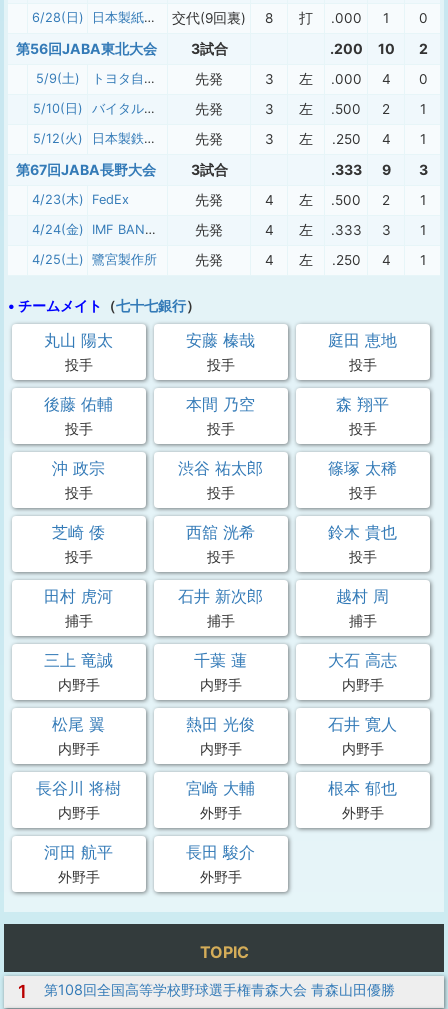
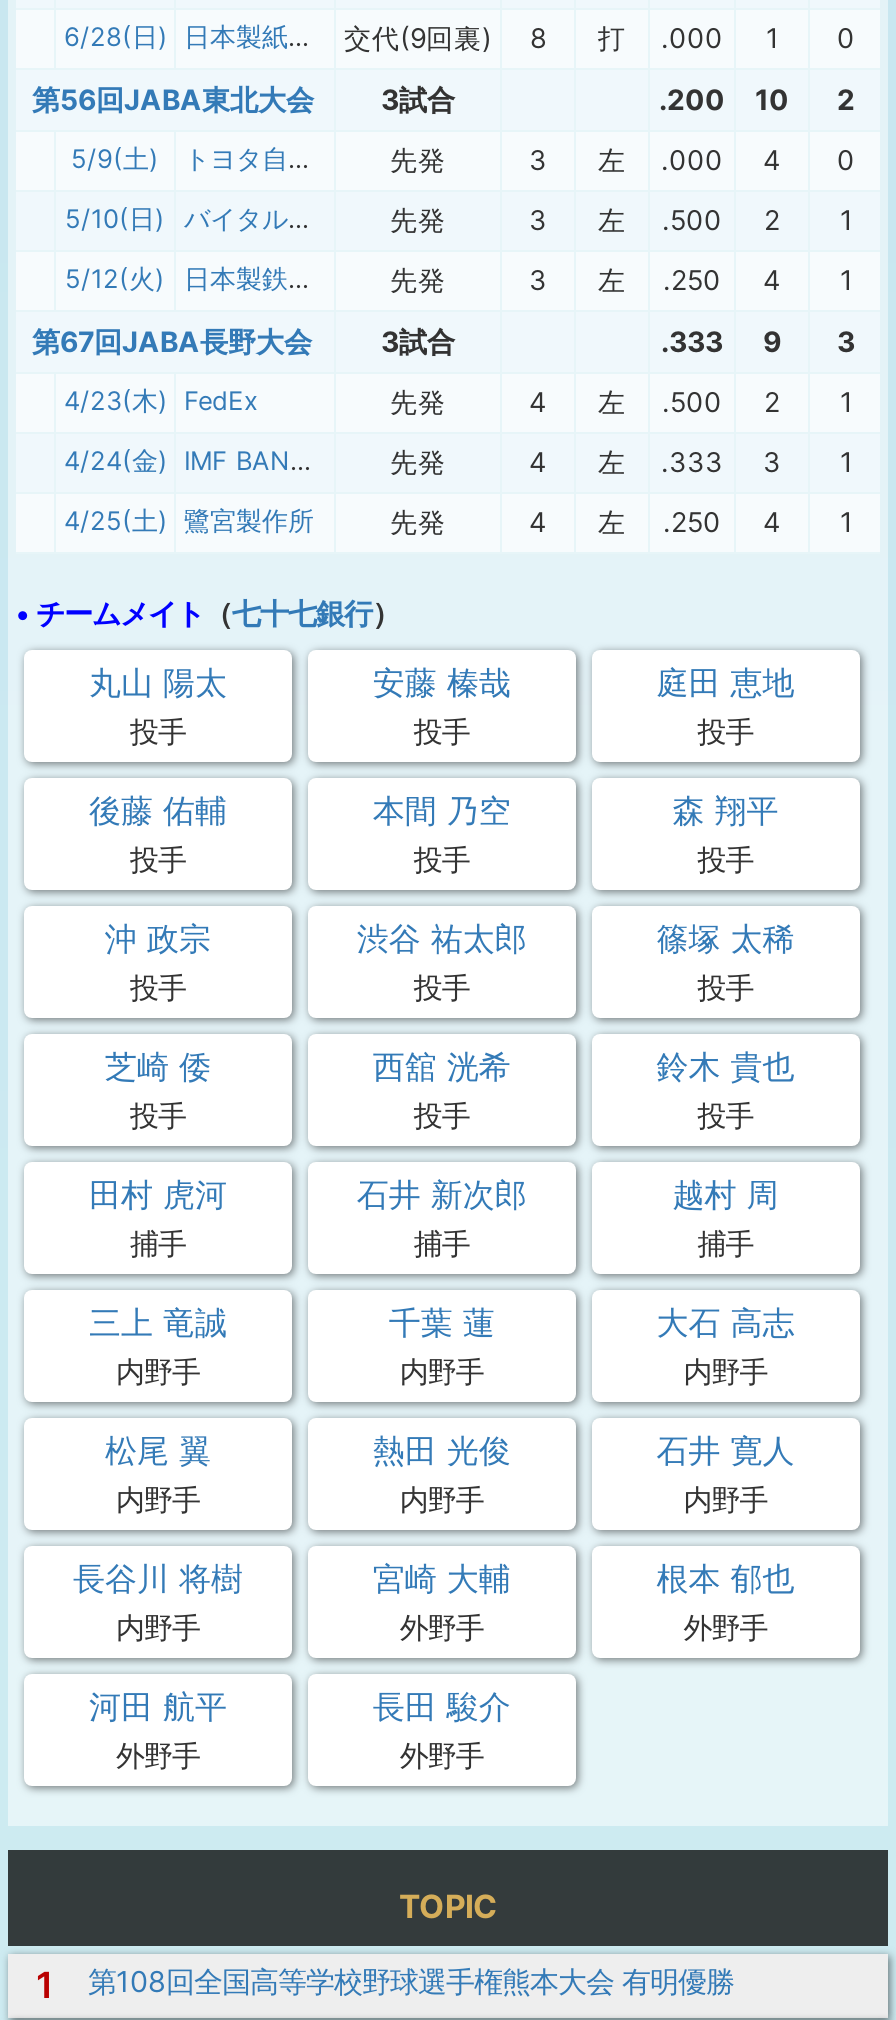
[44,981,395,998] 第108回全国高等学校野球選手権青森大会 青森山田優勝 -> [88,1964,734,1998] 第108回全国高等学校野球選手権熊本大会 有明優勝

